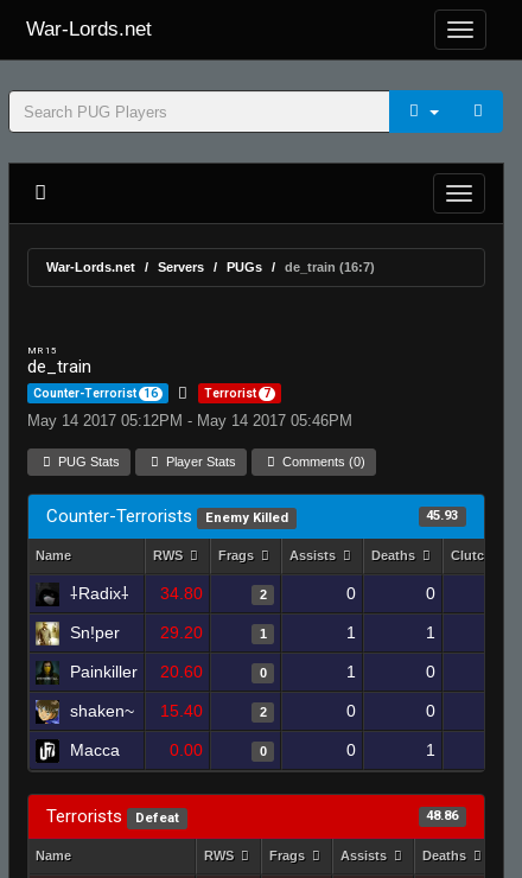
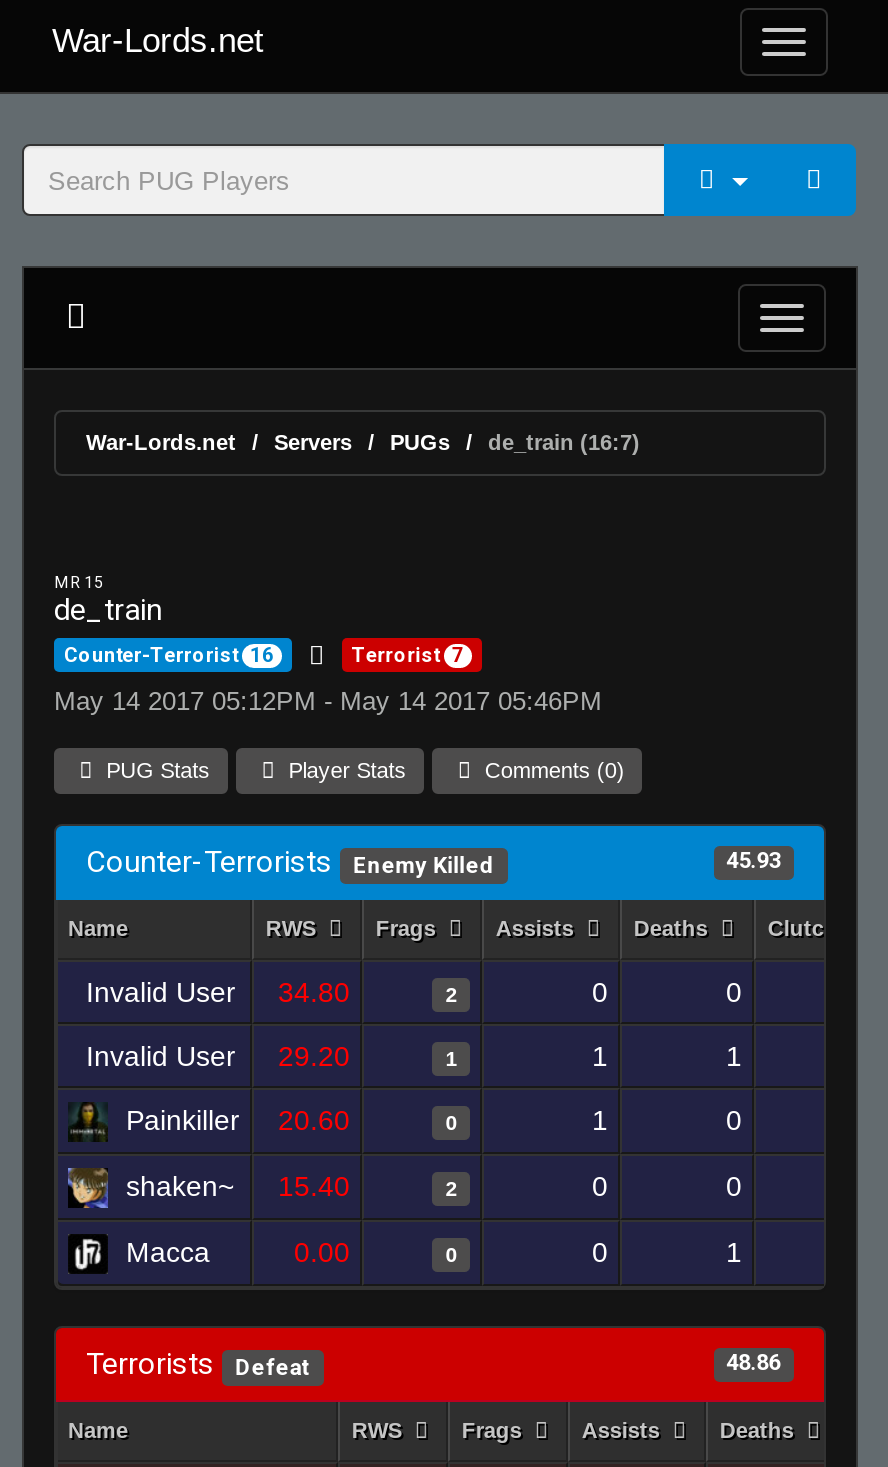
[70,584,129,603] ⸸Radix⸸ -> [86,976,236,1008] Invalid User
[70,623,120,642] Sn!per -> [86,1040,236,1072] Invalid User

